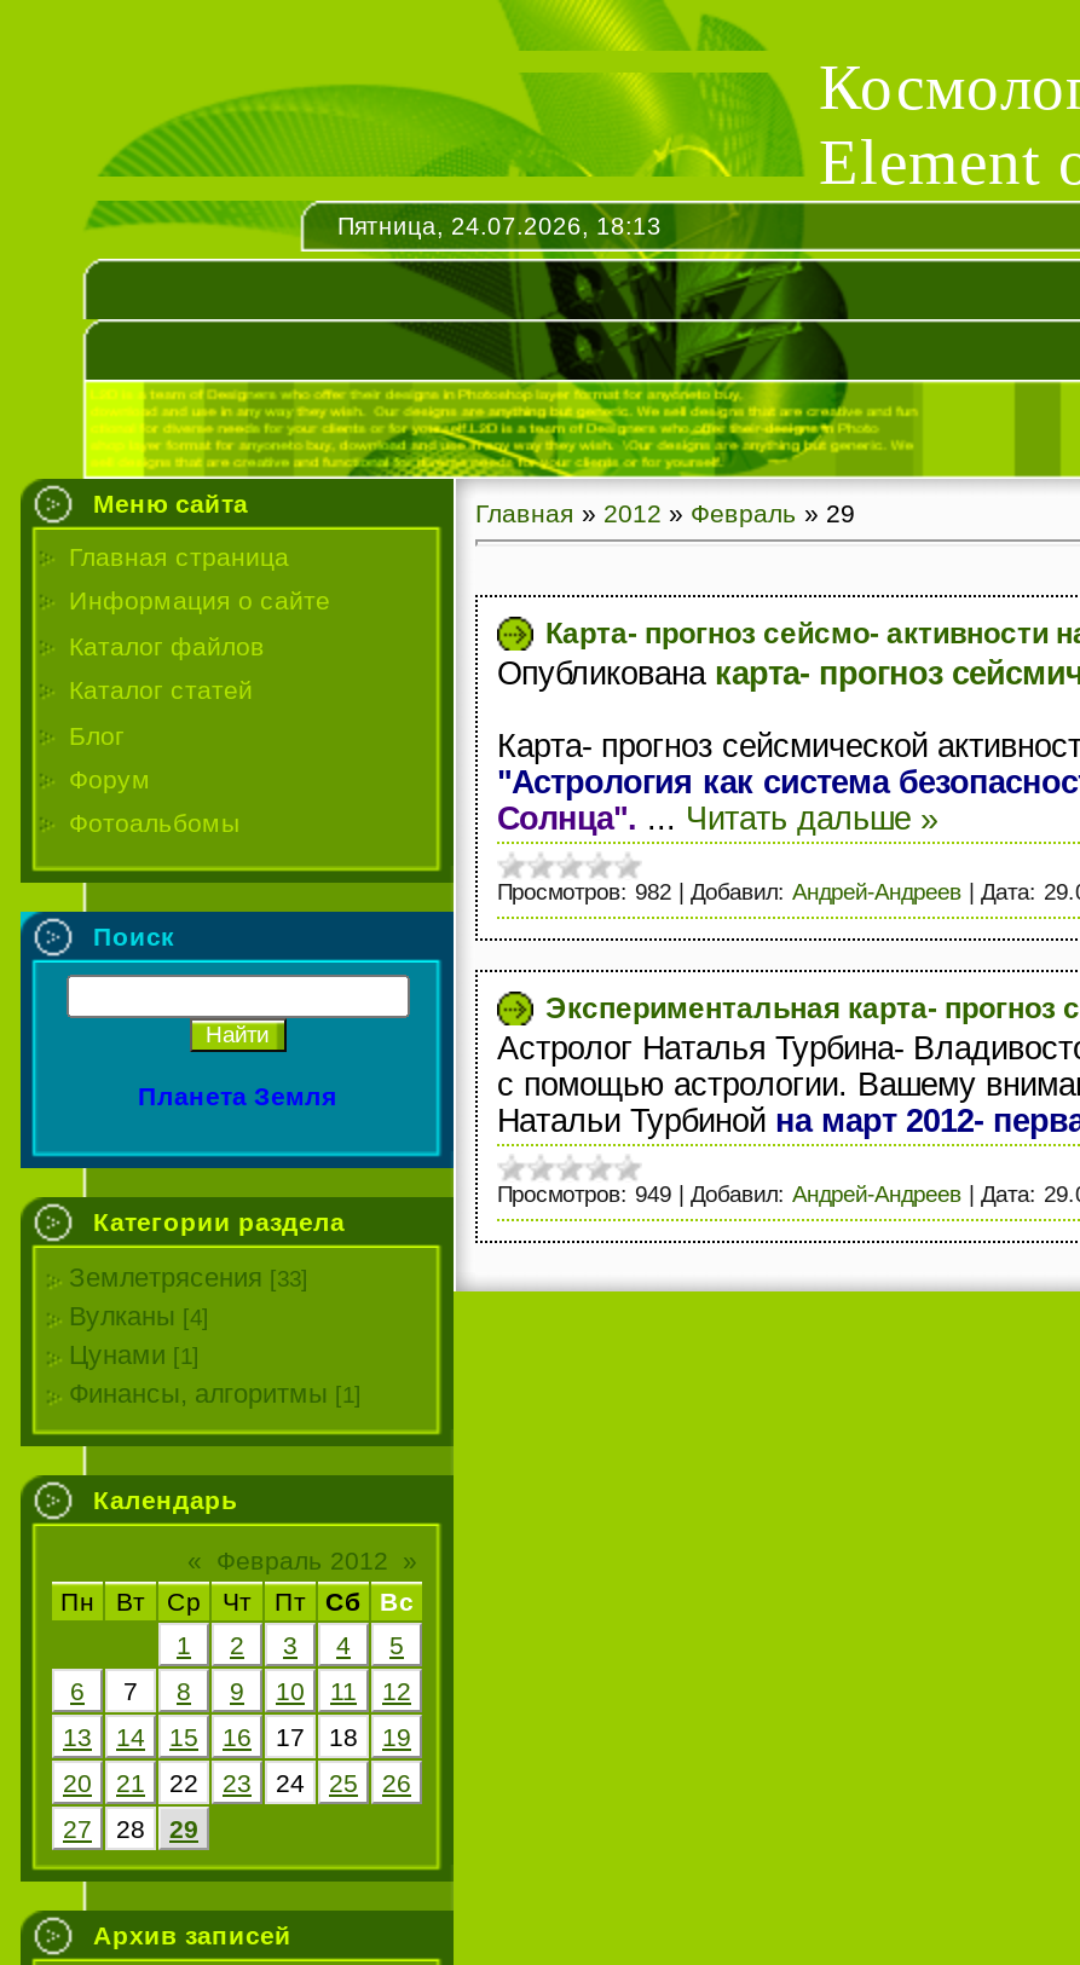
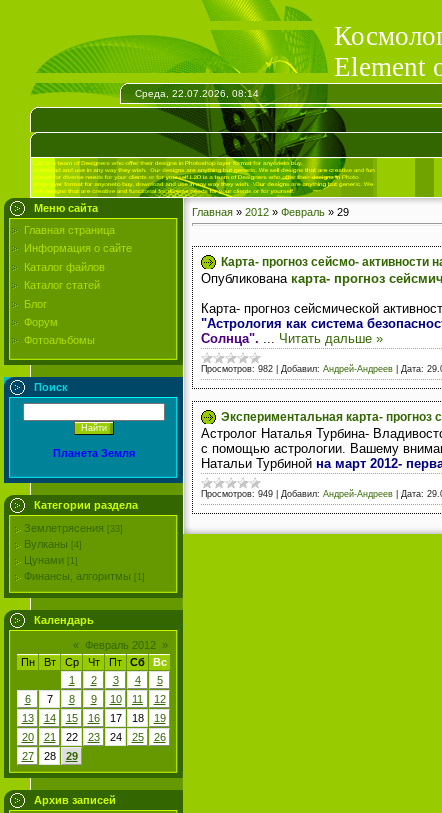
[337,213,662,239] Пятница, 24.07.2026, 18:13 -> [135,88,259,99] Среда, 22.07.2026, 08:14

